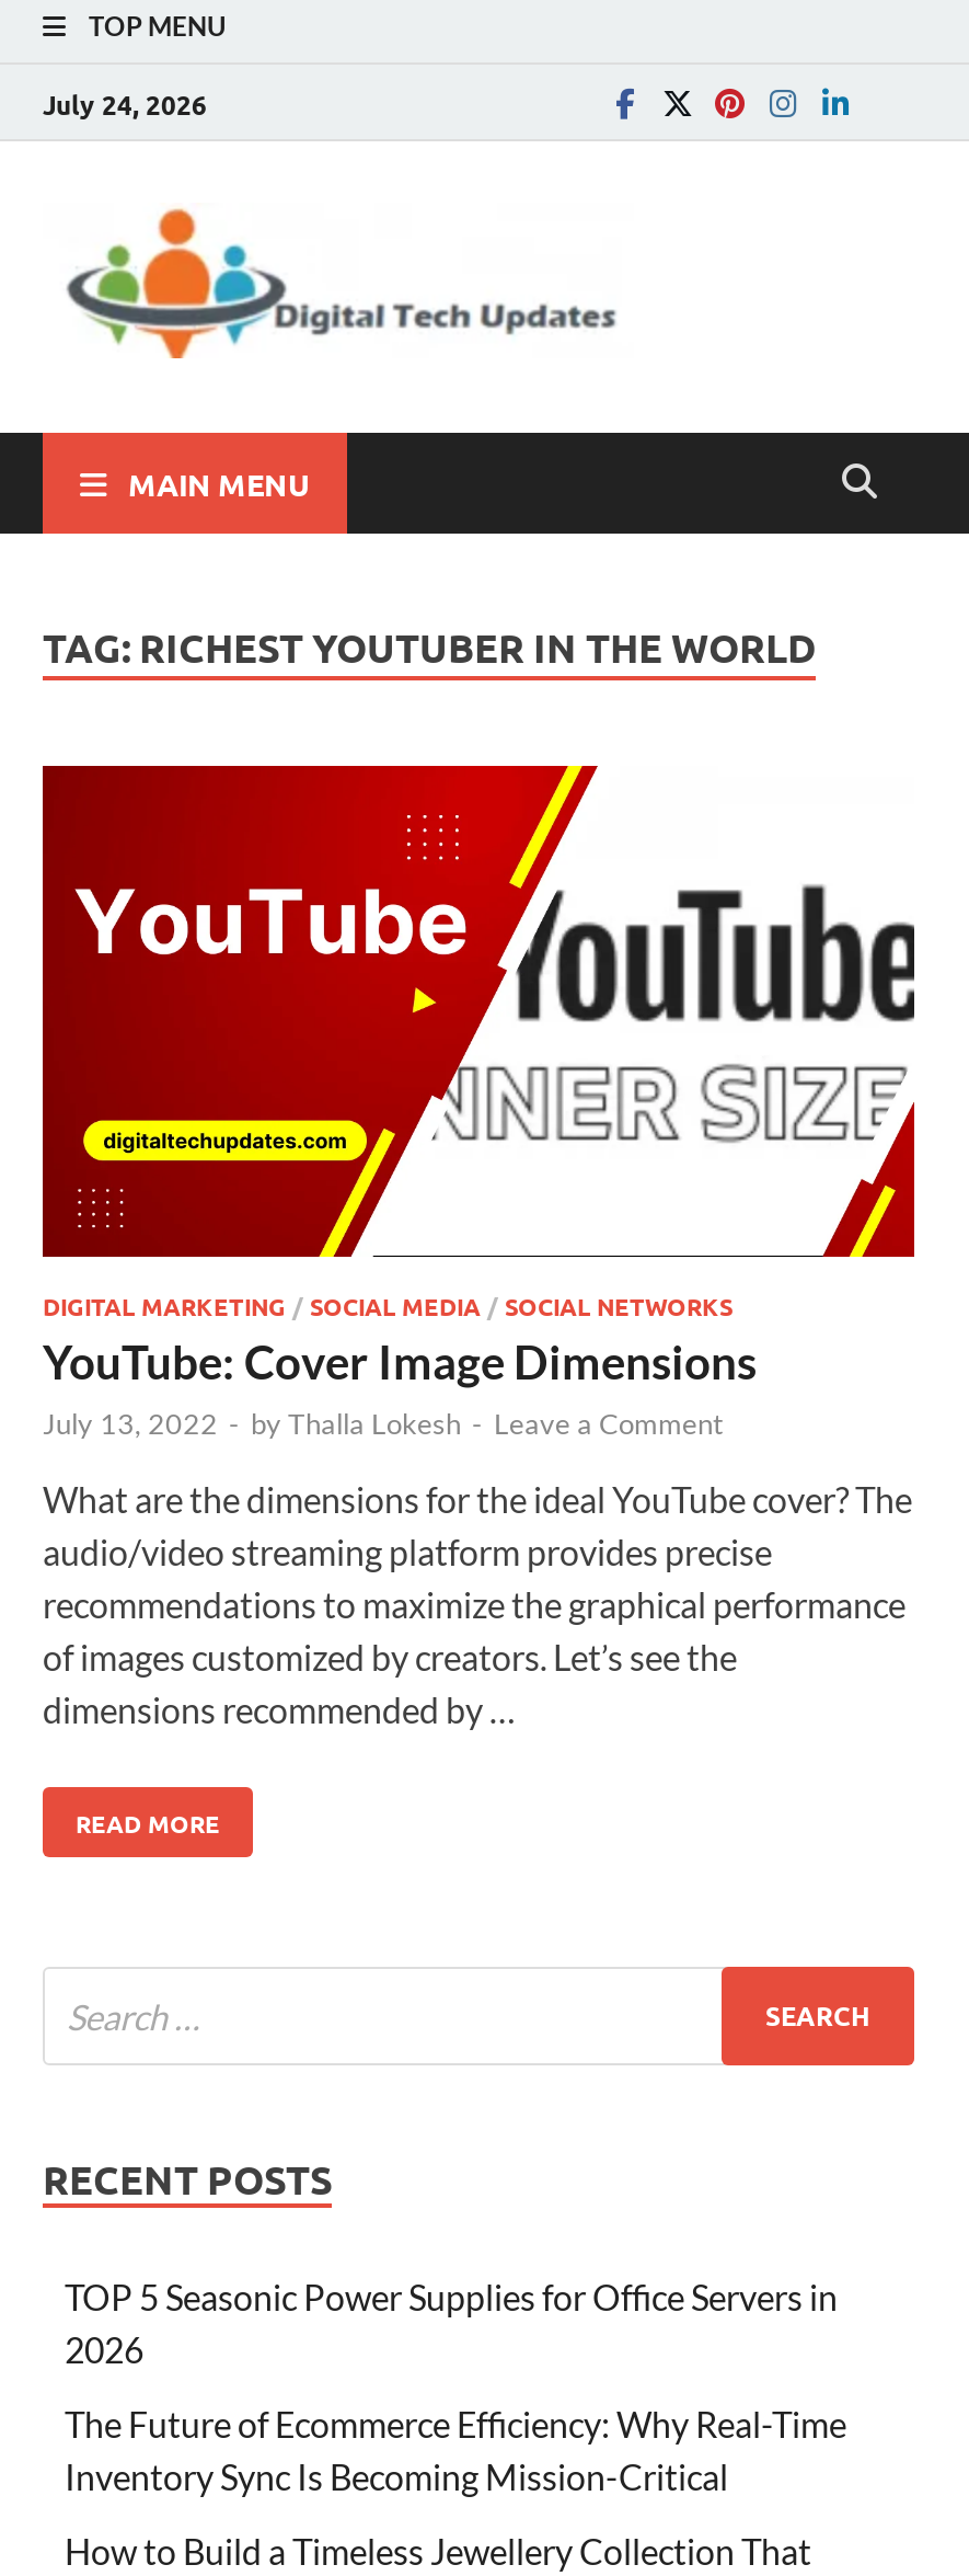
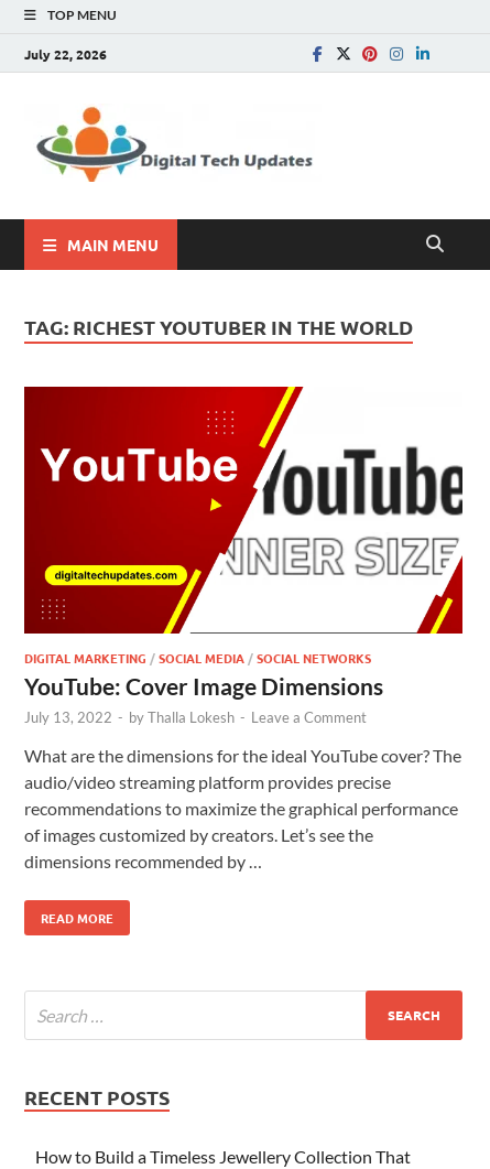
[43,85,207,121] July 24, 2026 -> [24,45,107,62] July 22, 2026
[65,2275,846,2496] TOP 5 Seasonic Power Supplies for Office Servers in | 2026 | The Future of Ecommerce Efficiency: Why Real-Time | Inventory Sync Is Becoming Mission-Critical -> none

